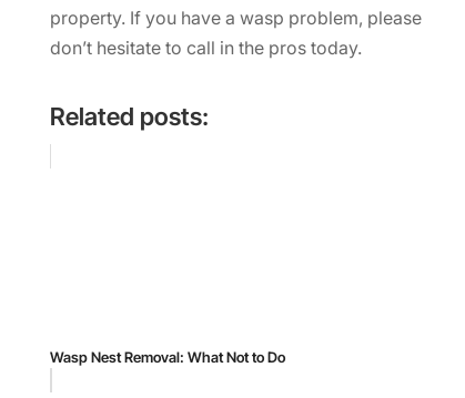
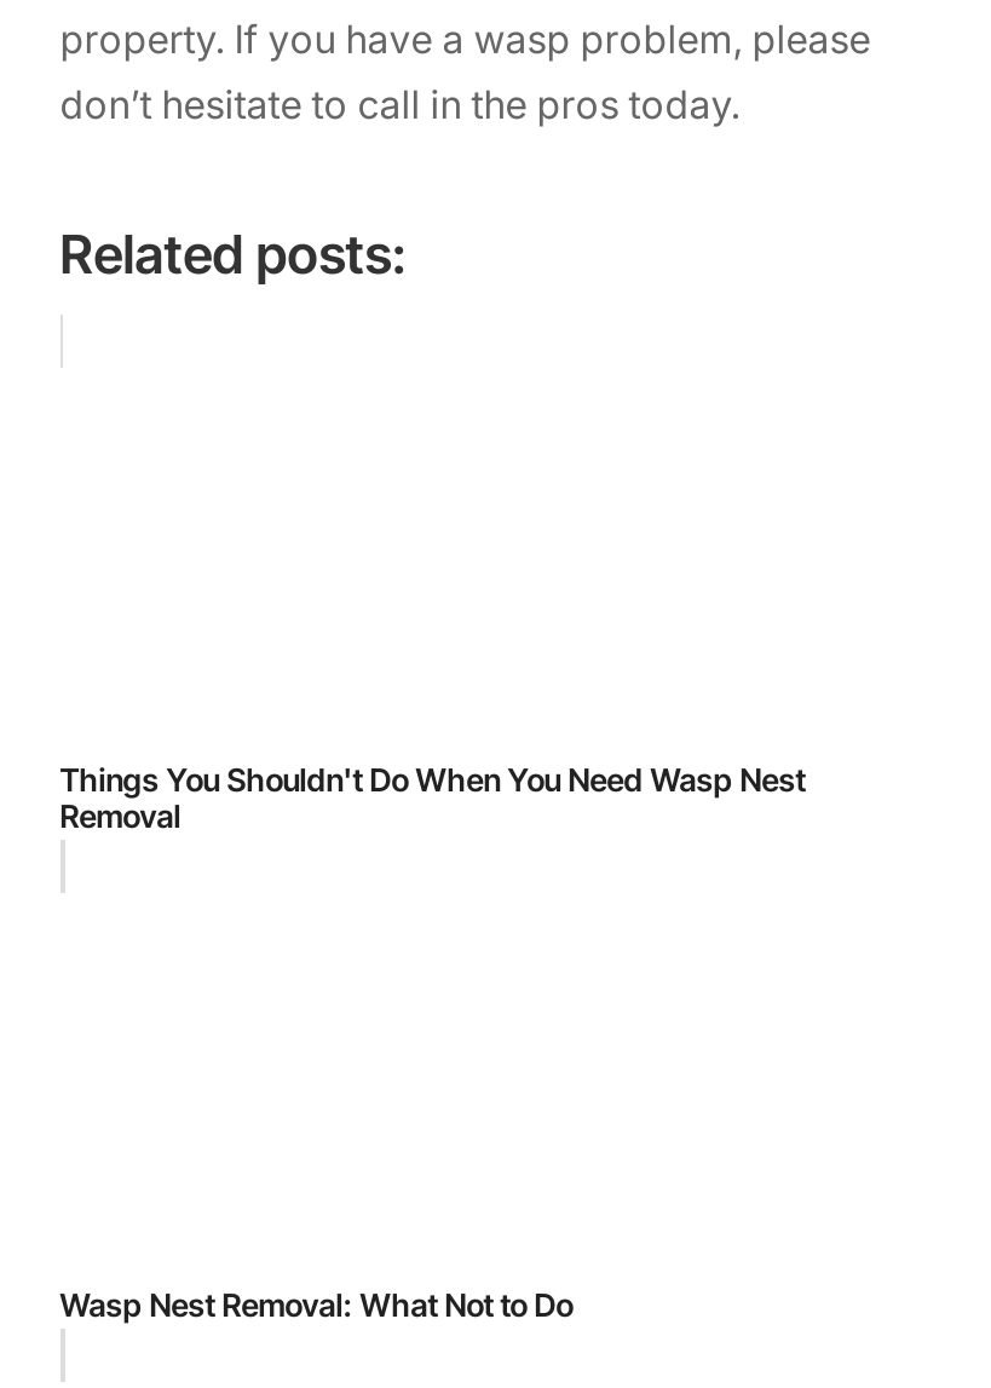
none -> [60,759,805,834] Things You Shouldn't Do When You Need Wasp Nest | Removal

